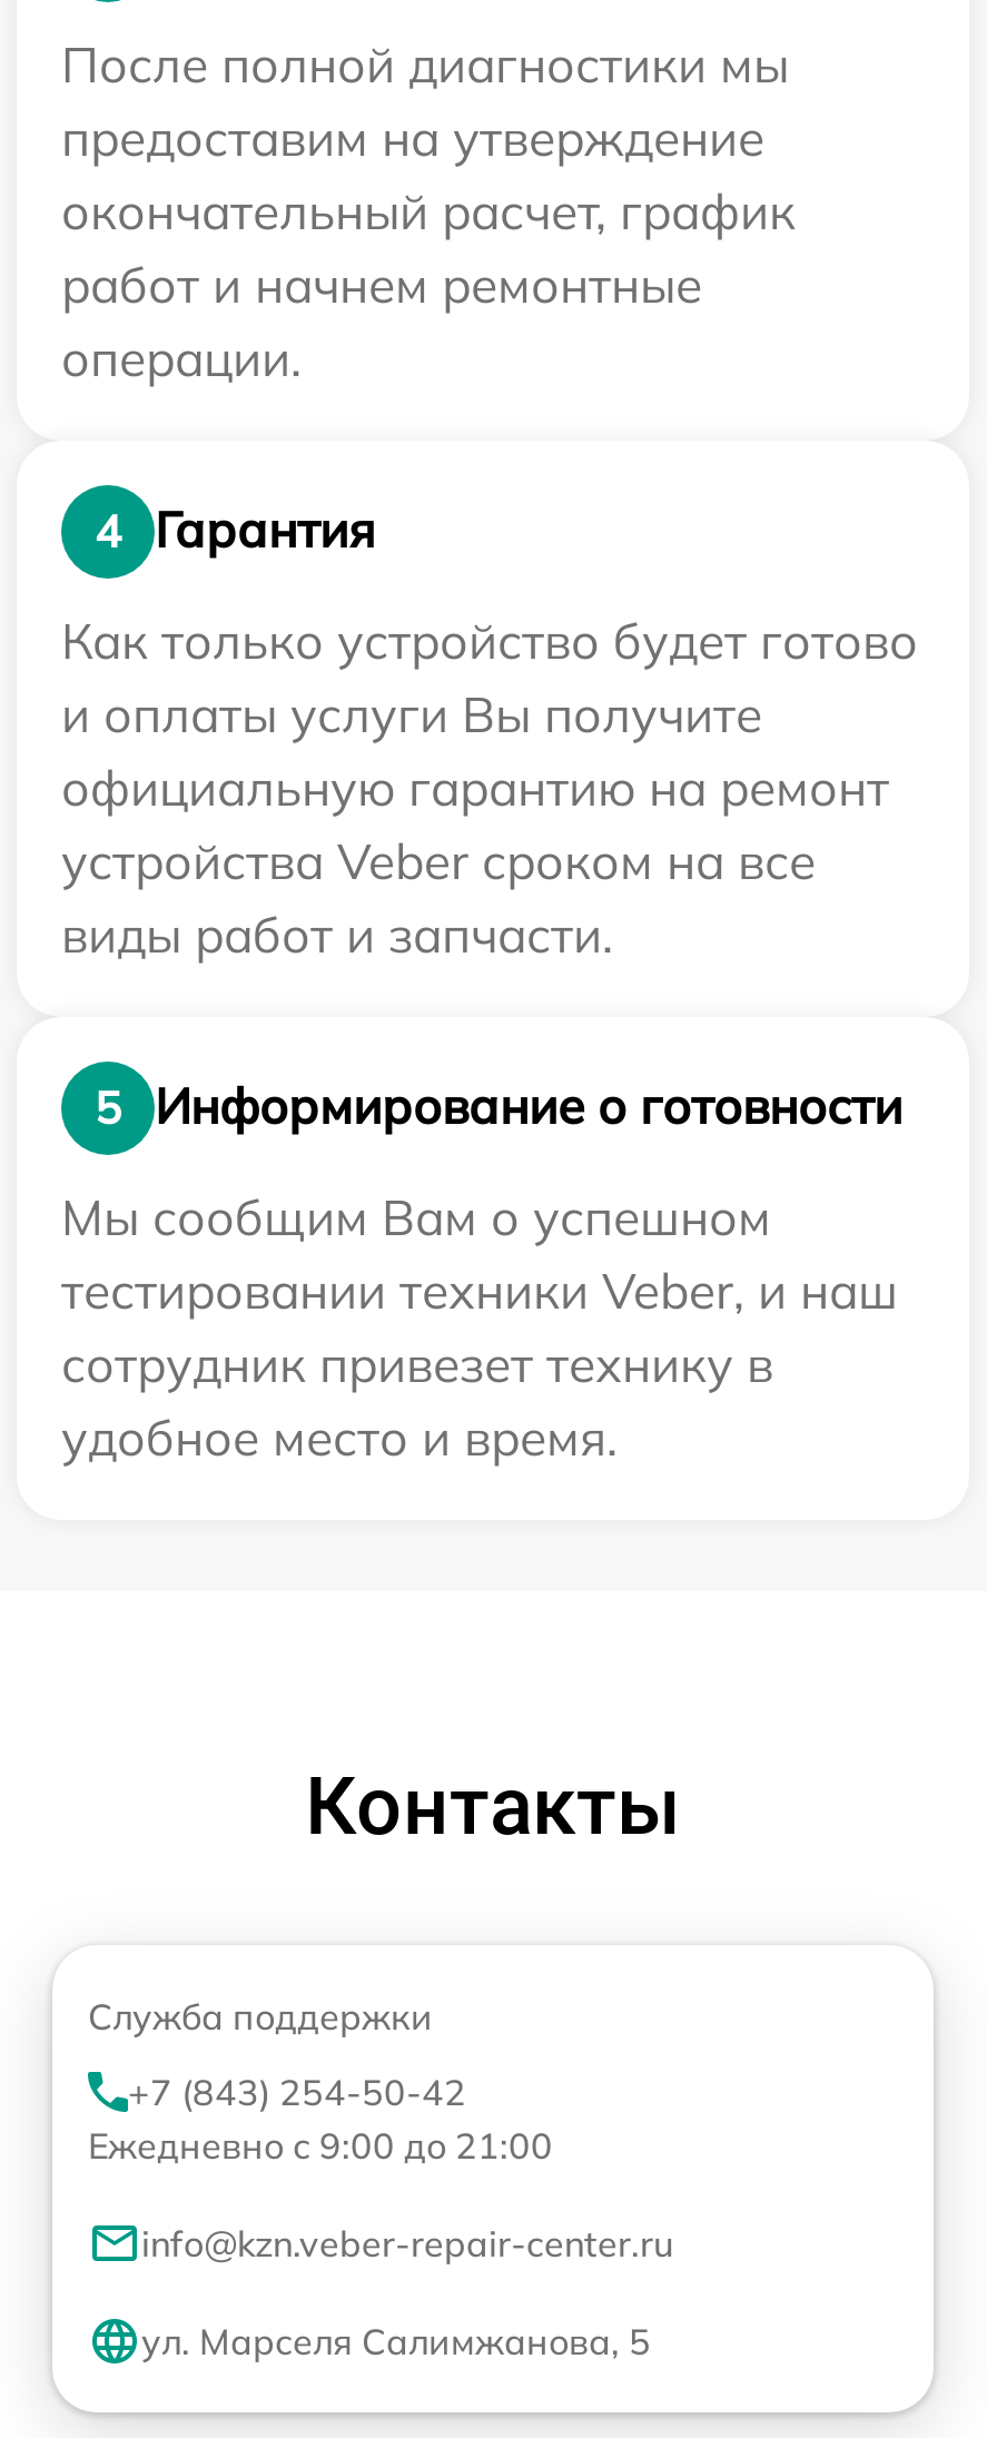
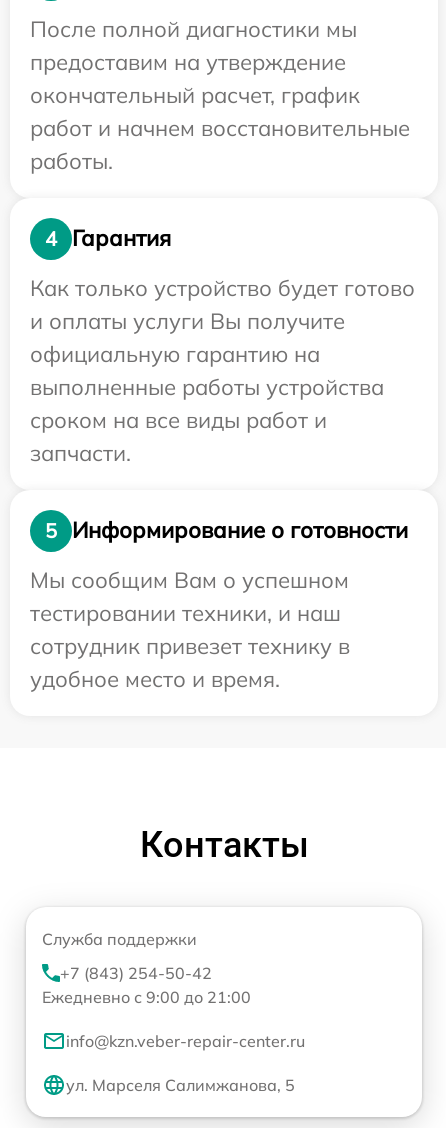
[61,253,702,389] работ и начнем ремонтные | операции. -> [30,114,410,175] работ и начнем восстановительные | работы.
[61,756,889,965] официальную гарантию на ремонт | устройства Veber сроком на все | виды работ и запчасти. -> [30,340,384,467] официальную гарантию на | выполненные работы устройства | сроком на все виды работ и | запчасти.
[61,1259,898,1321] тестировании техники Veber, и наш -> [30,599,341,627] тестировании техники, и наш

